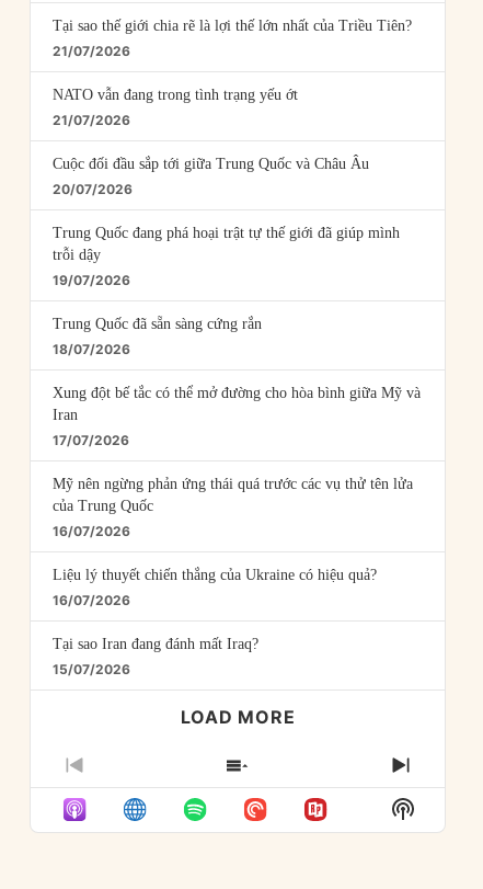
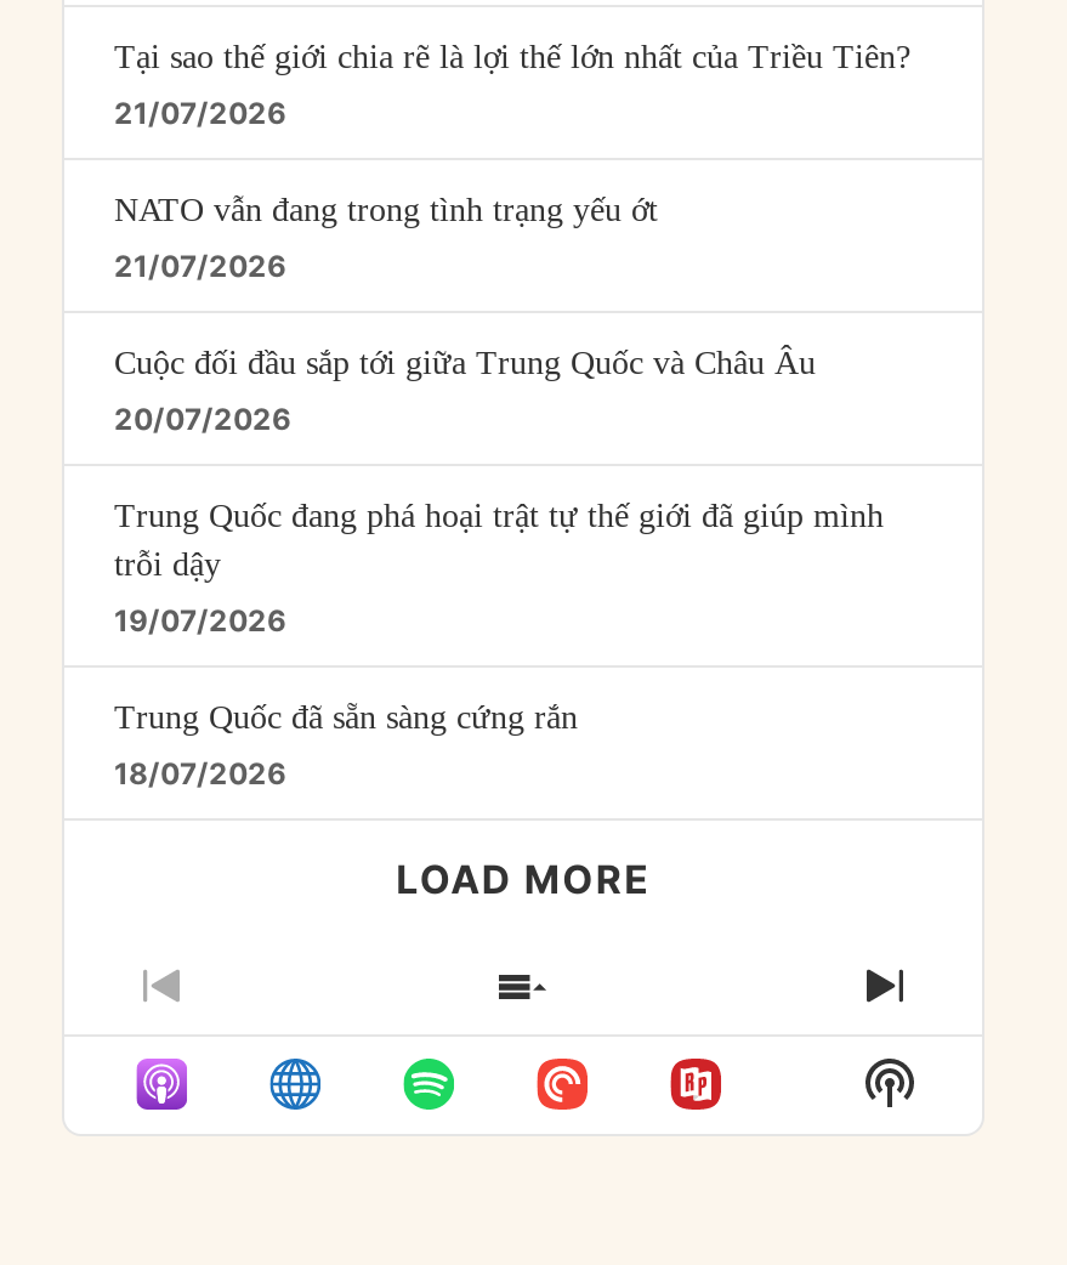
[53,384,421,677] Xung đột bế tắc có thể mở đường cho hòa bình giữa Mỹ và | Iran | 17/07/2026 | Mỹ nên ngừng phản ứng thái quá trước các vụ thử tên lửa | của Trung Quốc | 16/07/2026 | Liệu lý thuyết chiến thắng của Ukraine có hiệu quả? | 16/07/2026 | Tại sao Iran đang đánh mất Iraq? | 15/07/2026 -> none

